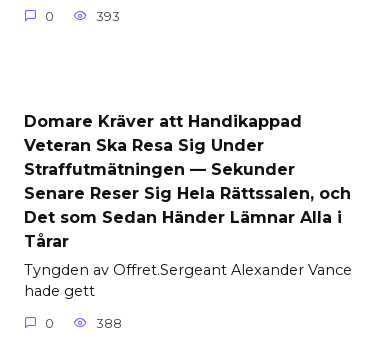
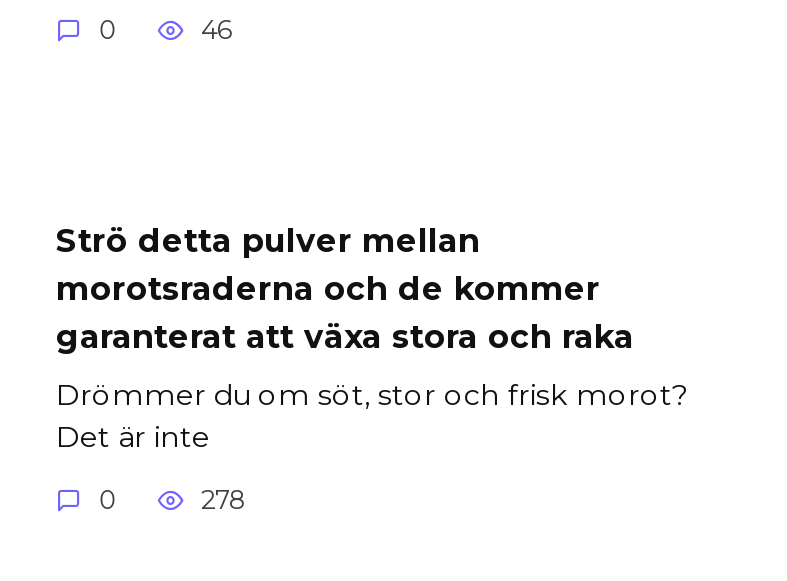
[96,9,120,24] 393 -> [201,16,233,46] 46
[23,112,350,251] Domare Kräver att Handikappad | Veteran Ska Resa Sig Under | Straffutmätningen — Sekunder | Senare Reser Sig Hela Rättssalen, och | Det som Sedan Händer Lämnar Alla i | Tårar -> [56,222,634,356] Strö detta pulver mellan | morotsraderna och de kommer | garanterat att växa stora och raka
[23,261,351,300] Tyngden av Offret.Sergeant Alexander Vance | hade gett -> [56,376,688,454] Drömmer du om söt, stor och frisk morot? | Det är inte
[96,316,122,331] 388 -> [201,485,247,515] 278

